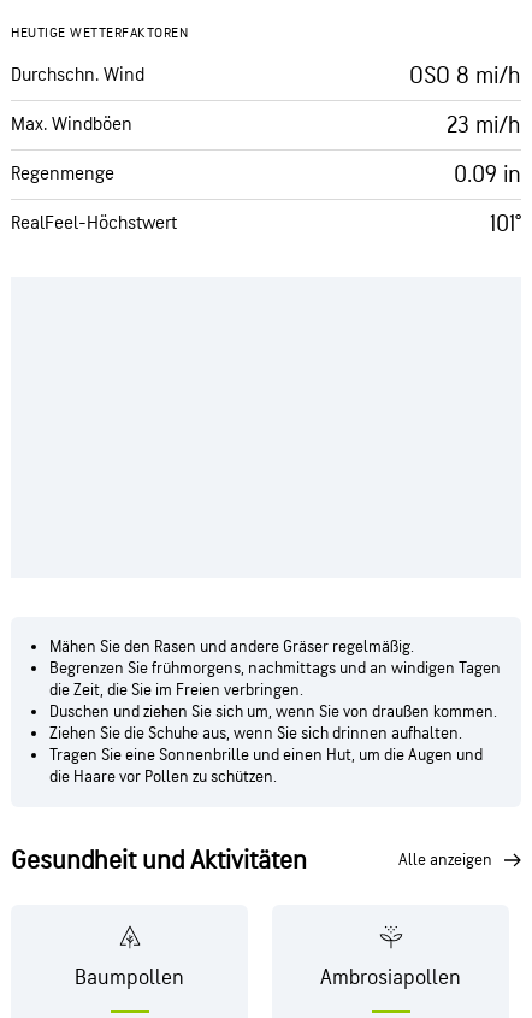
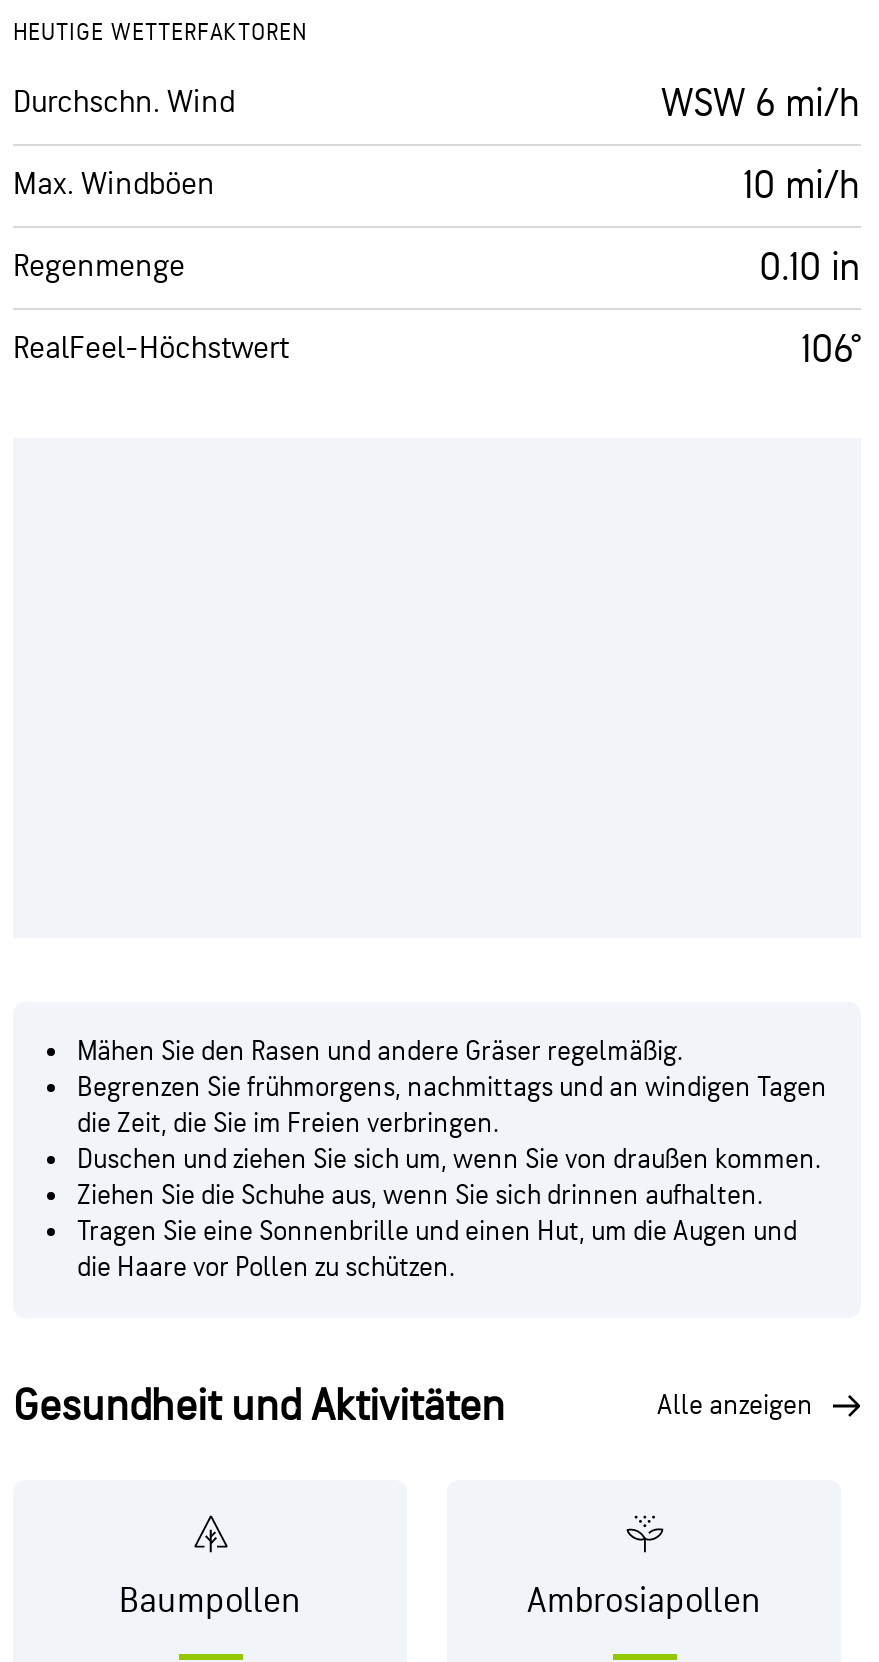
[409,61,521,90] OSO 8 mi/h -> [661,79,861,127] WSW 6 mi/h
[447,110,521,139] 23 mi/h -> [743,161,861,209] 10 mi/h
[454,160,521,189] 0.09 in -> [759,243,861,291] 0.10 in
[490,209,521,238] 101° -> [801,325,861,373] 106°

